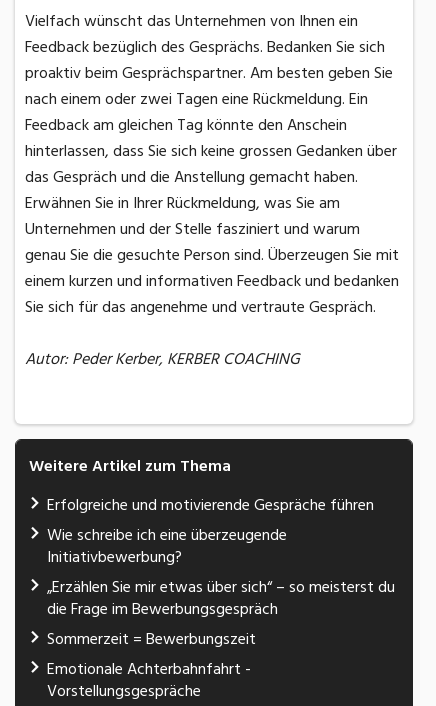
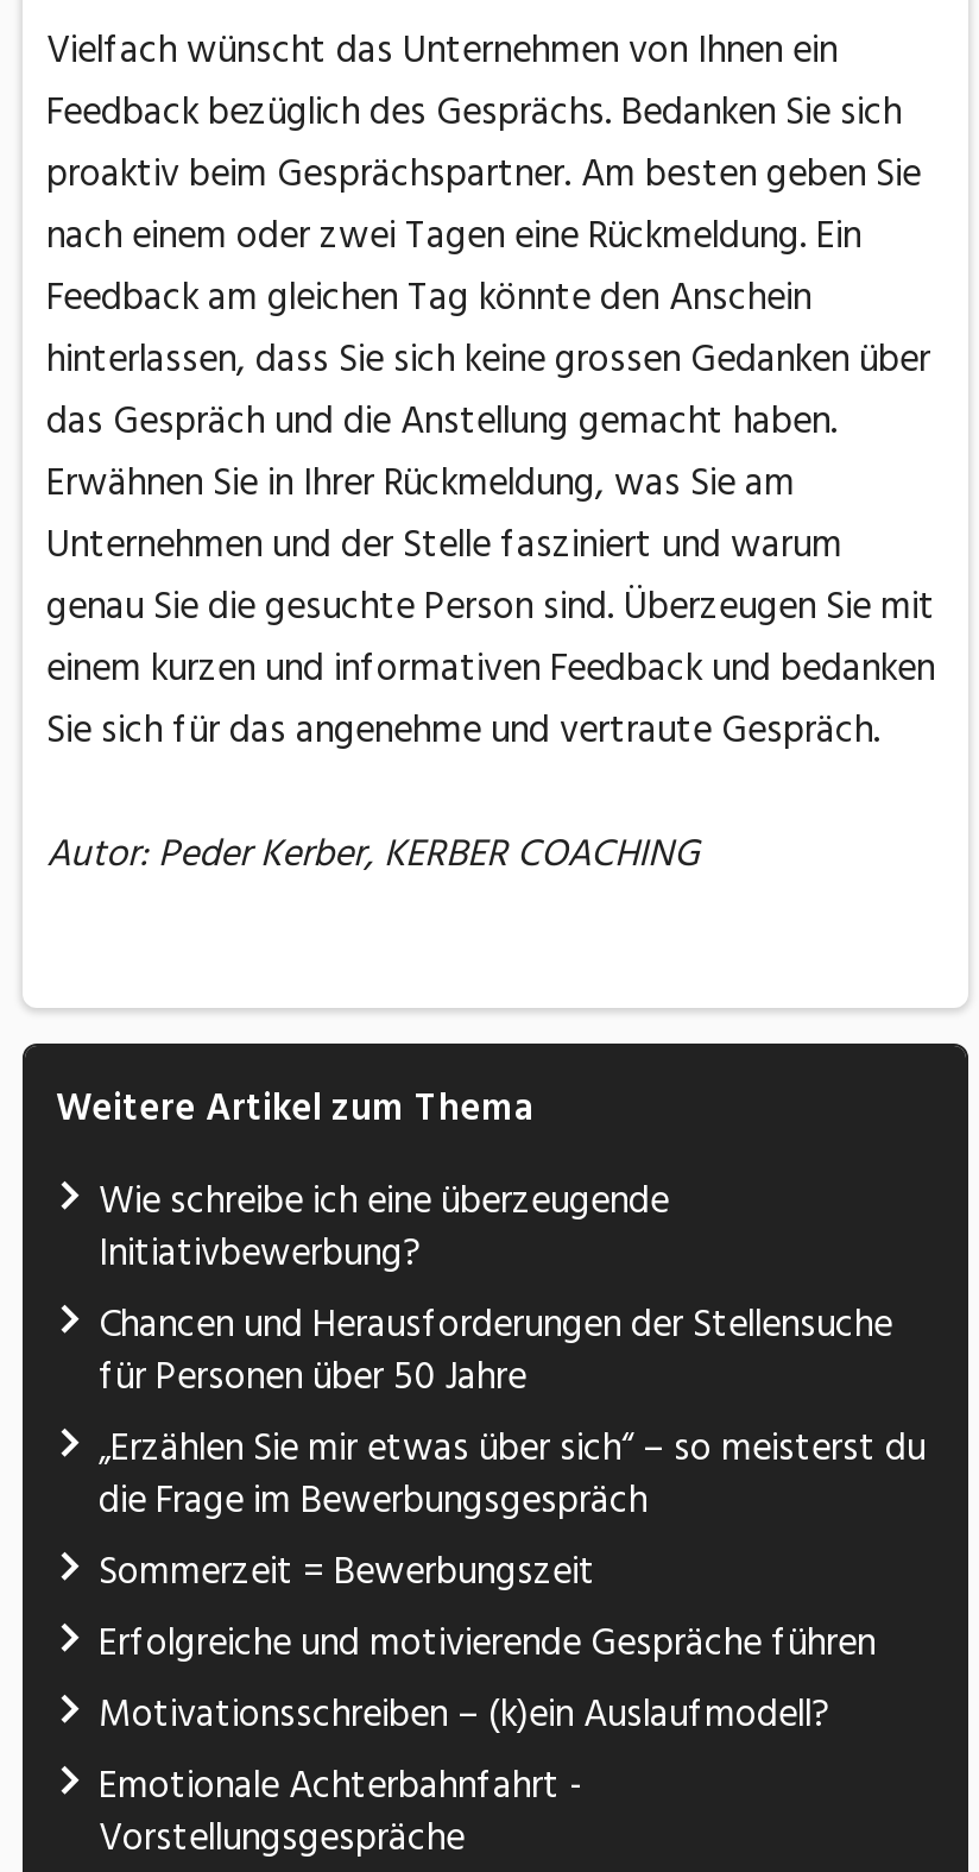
moved [47,492,374,518] -> [99,1611,876,1673]: Erfolgreiche und motivierende Gespräche führen
moved [47,522,287,570] -> [99,1169,669,1283]: Wie schreibe ich eine überzeugende | Initiativbewerbung?
none -> [99,1292,892,1407] Chancen und Herausforderungen der Stellensuche | für Personen über 50 Jahre
none -> [99,1682,828,1744] Motivationsschreiben – (k)ein Auslaufmodell?

